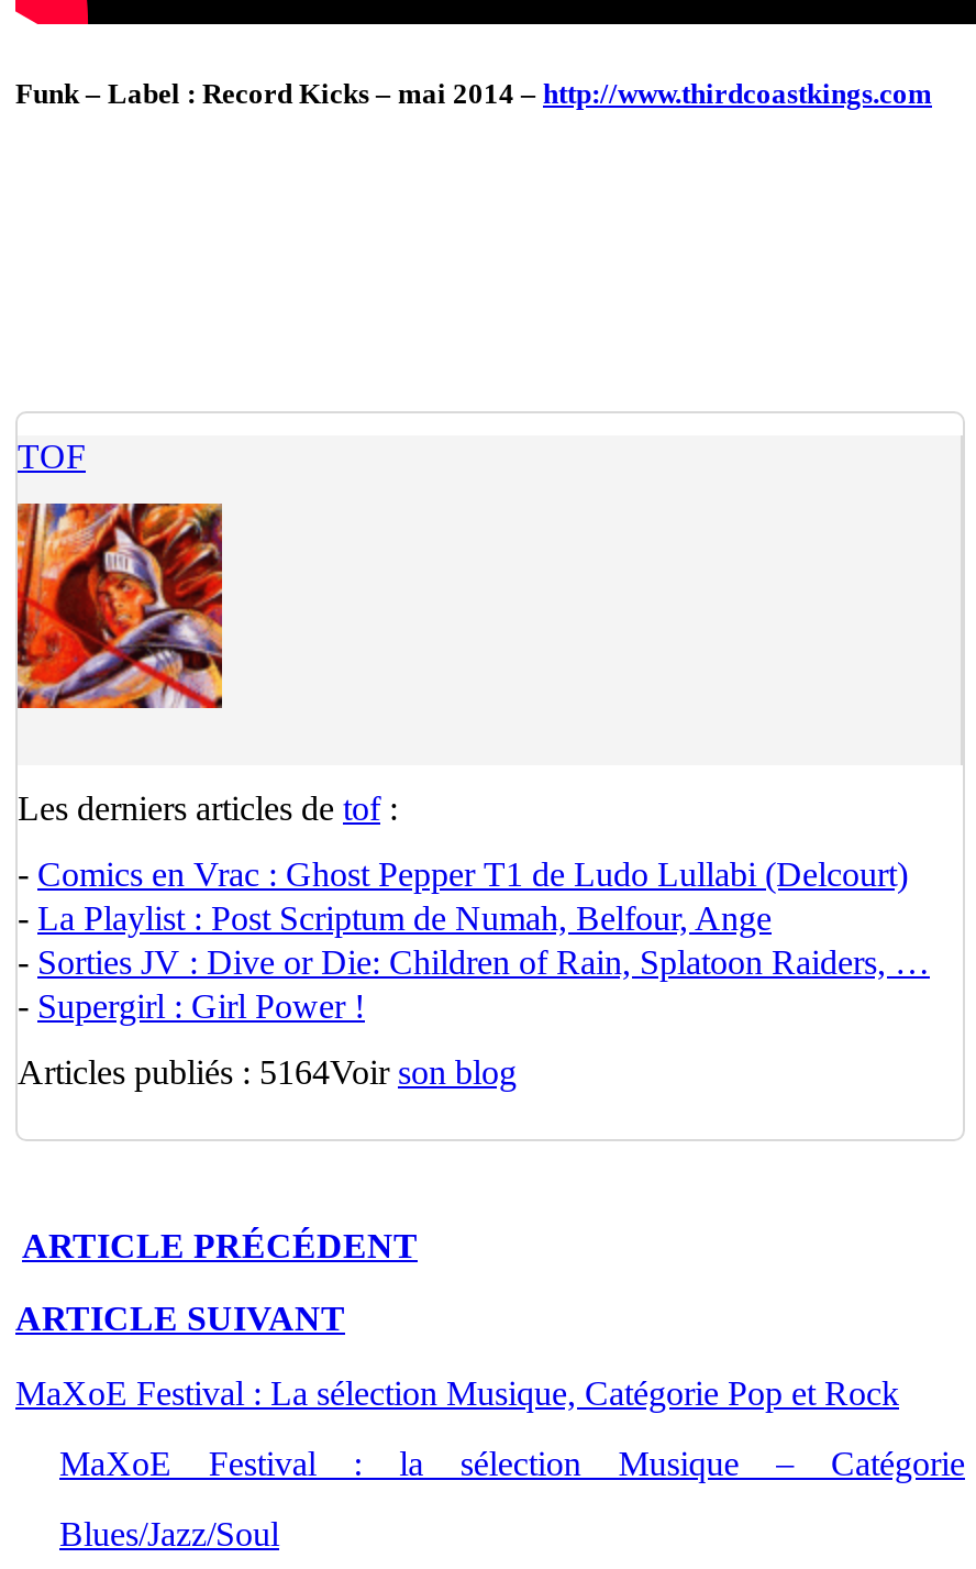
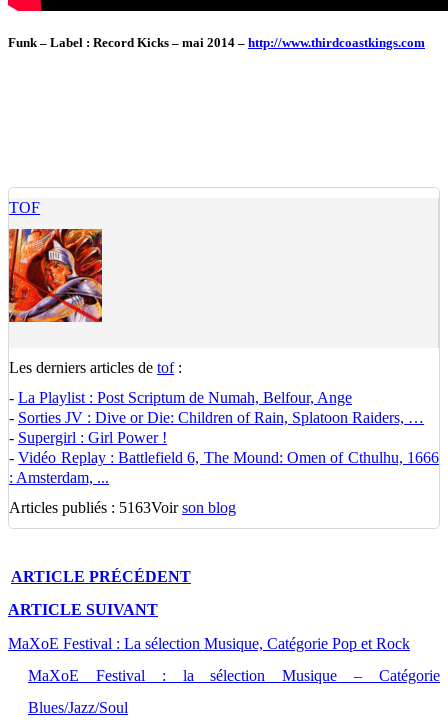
[18,855,908,893] - Comics en Vrac : Ghost Pepper T1 de Ludo Lullabi (Delcourt) -> none
moved [18,899,930,1025] -> [9,389,424,446]: - La Playlist : Post Scriptum de Numah, Belfour, Ange | - Sorties JV : Dive or Die: Children of Rain, Splatoon Raiders, … | - Supergirl : Girl Power !
[18,1053,517,1091] Articles publiés : 5164Voir son blog -> [9,449,439,516] - Vidéo Replay : Battlefield 6, The Mound: Omen of Cthulhu, 1666 | : Amsterdam, ... | Articles publiés : 5163Voir son blog

